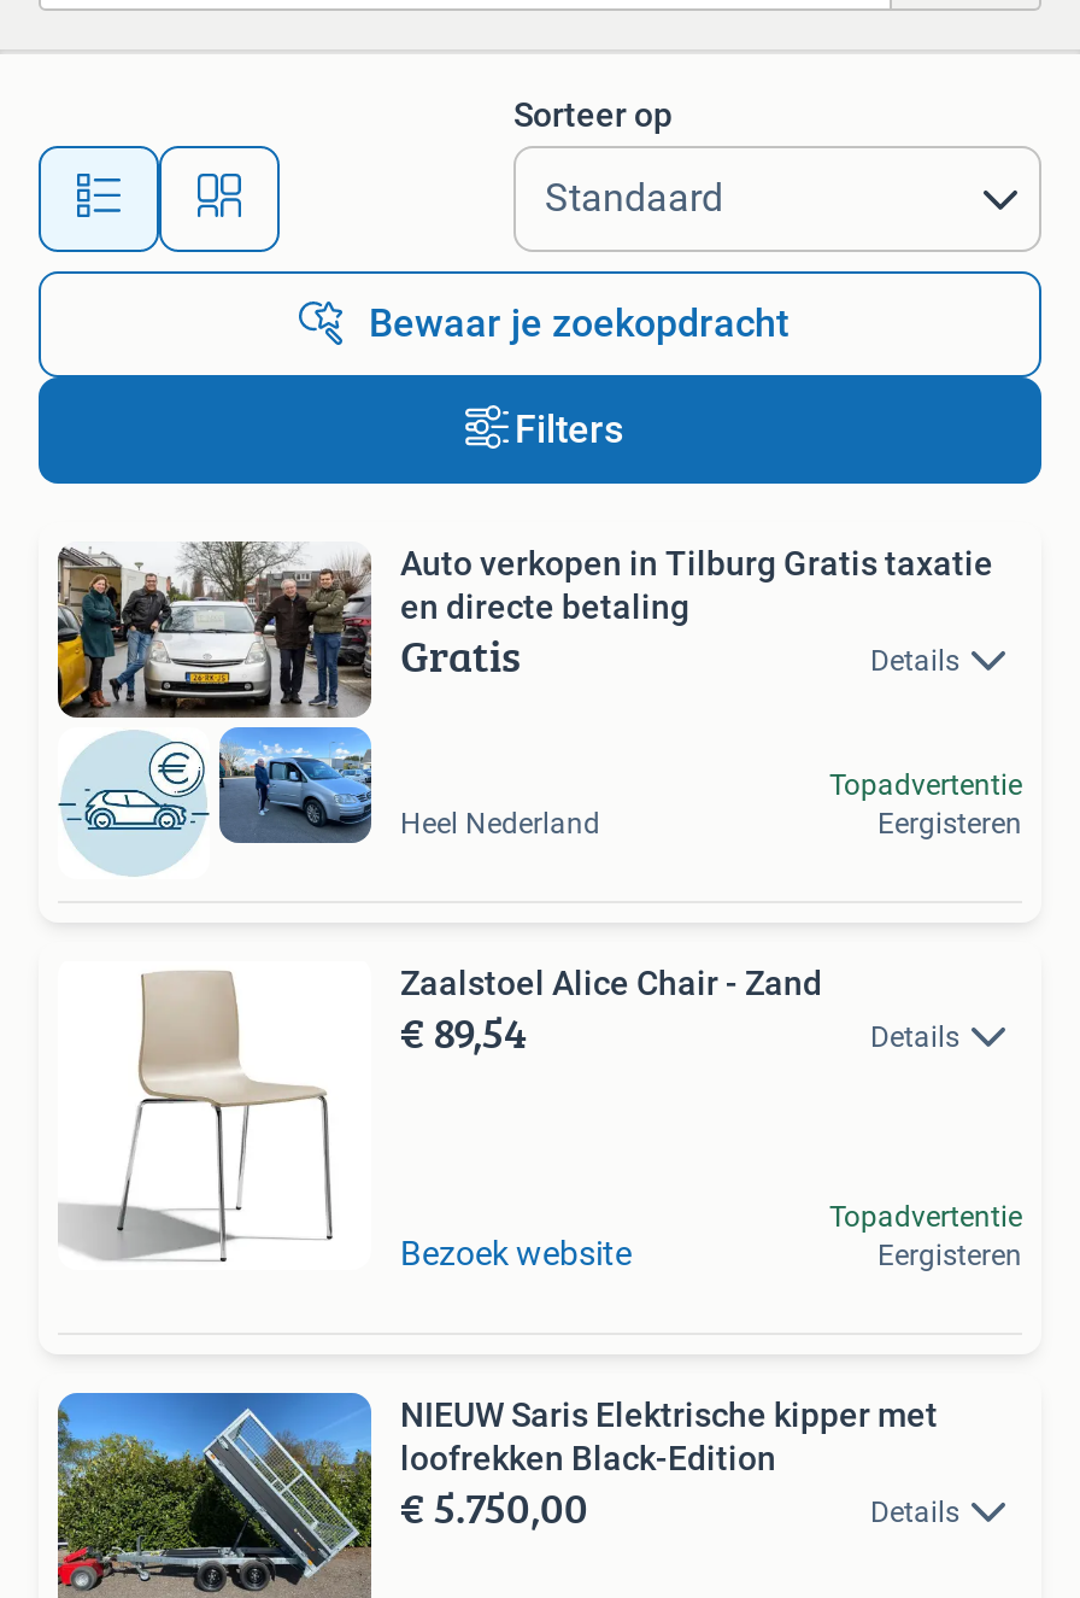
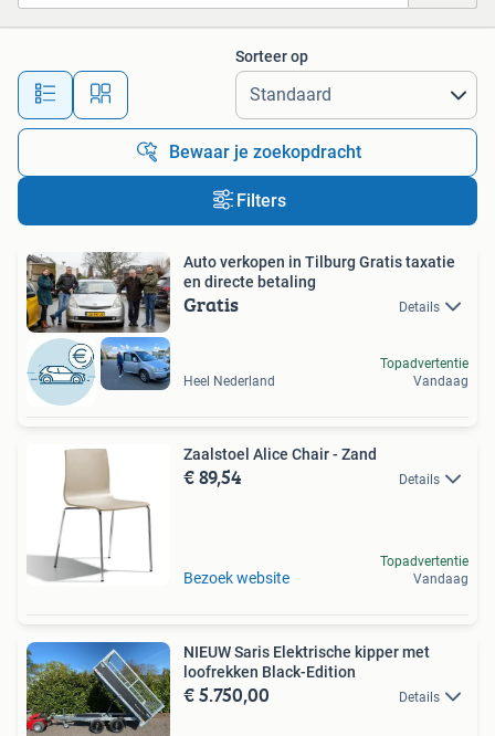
[877,806,1022,840] Eergisteren -> [413,373,468,389] Vandaag
[877,1238,1022,1272] Eergisteren -> [413,571,468,586] Vandaag

